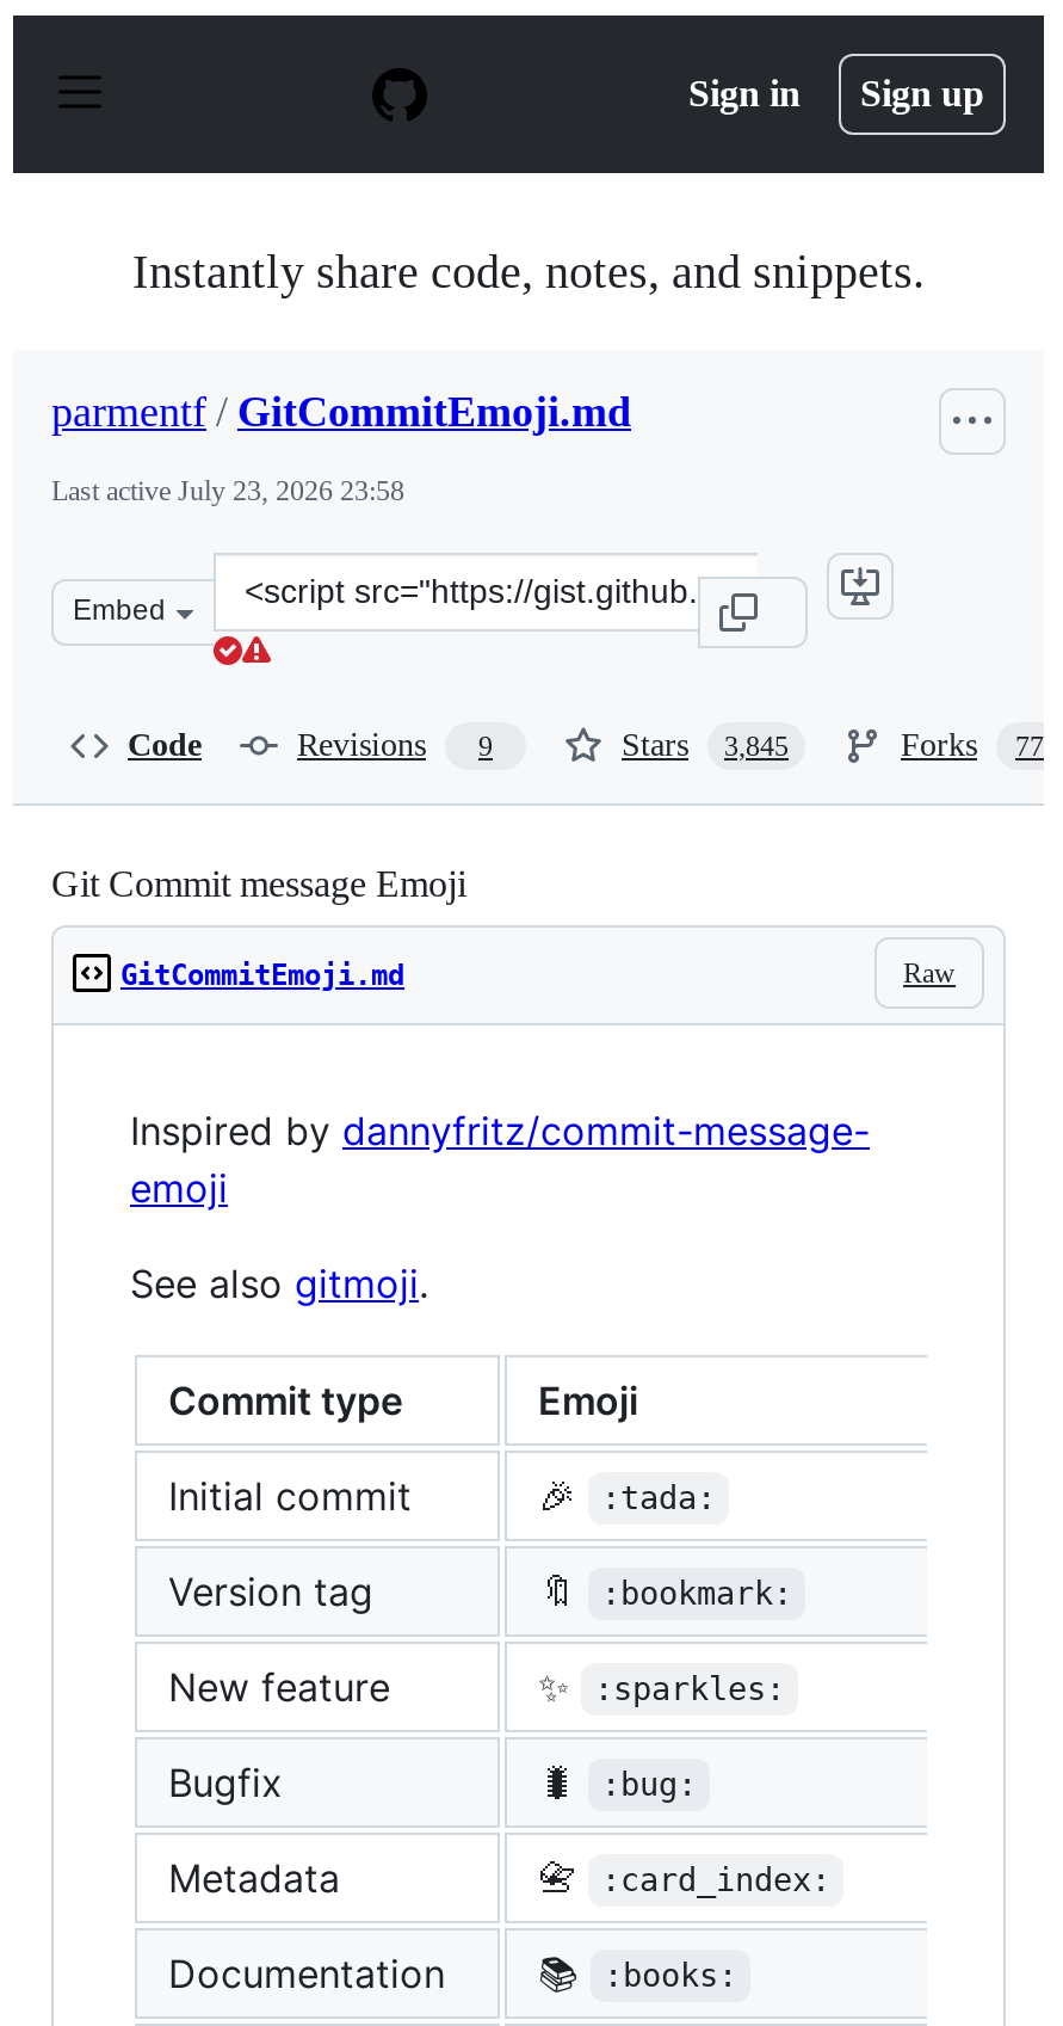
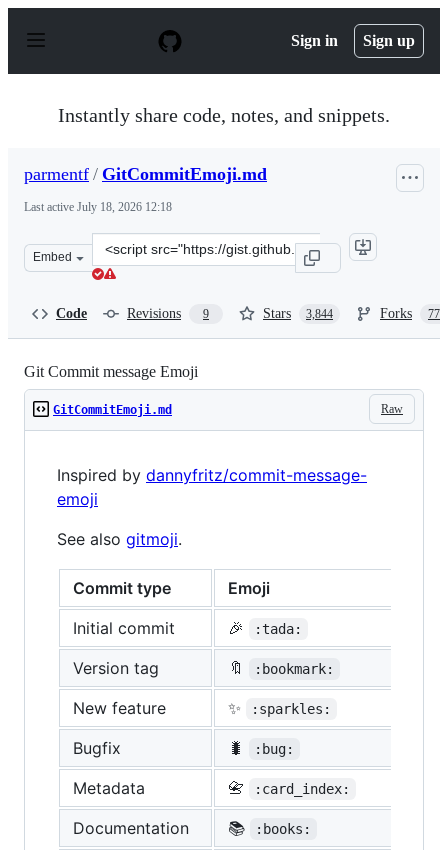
[51,474,404,507] Last active July 23, 2026 23:58 -> [24,200,172,214] Last active July 18, 2026 12:18
[622,727,789,763] Stars 3,845 -> [263,306,333,321] Stars 3,844

